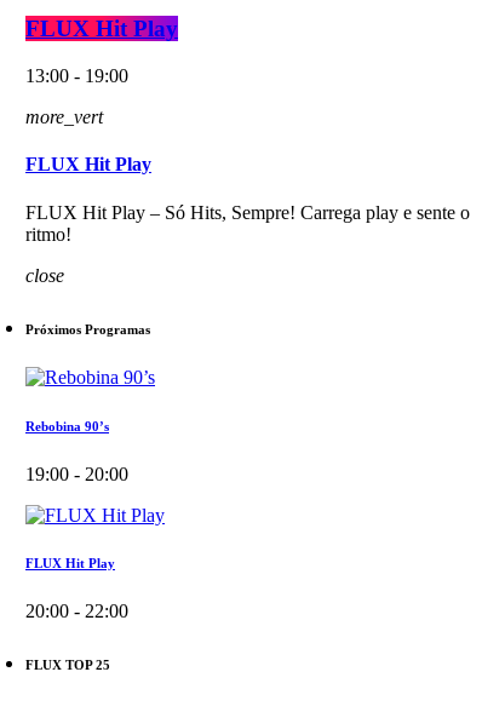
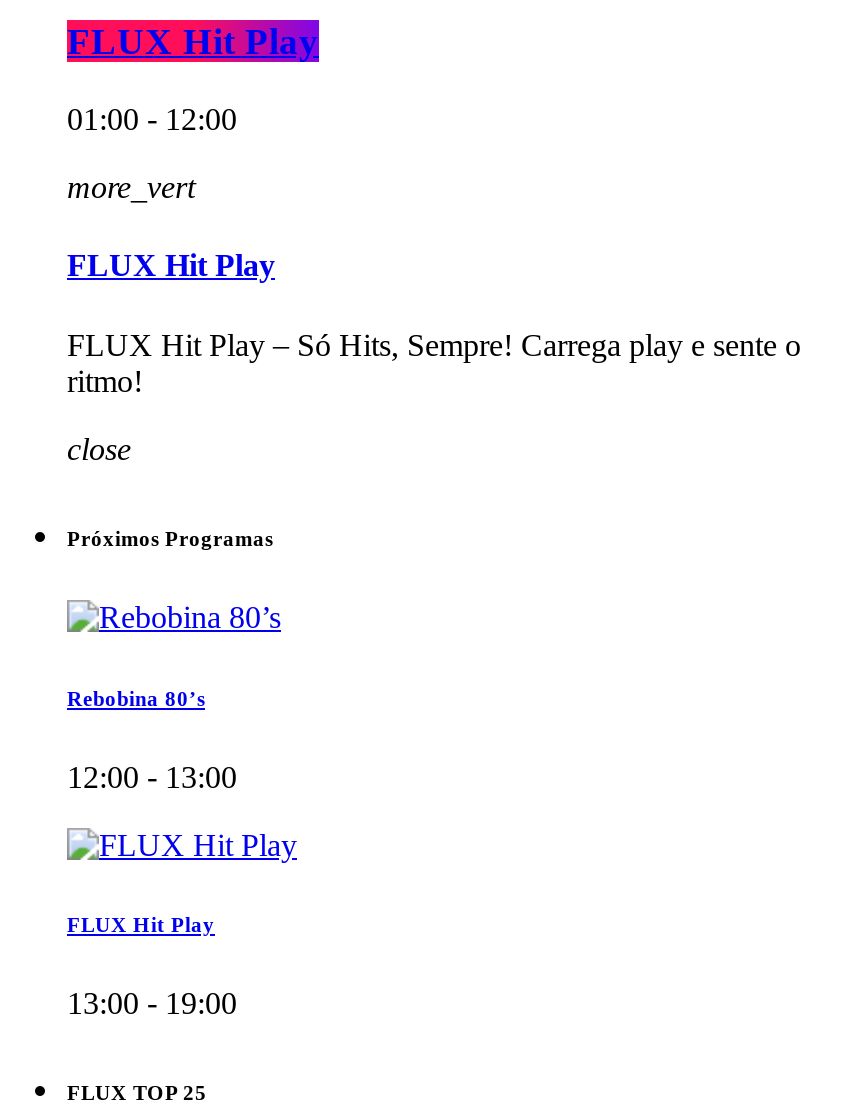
[25,66,128,86] 13:00 - 19:00 -> [67,102,237,136] 01:00 - 12:00
[25,418,109,433] Rebobina 90’s -> [67,685,205,709] Rebobina 80’s
[25,463,128,484] 19:00 - 20:00 -> [67,759,237,793] 12:00 - 13:00
[25,601,128,622] 20:00 - 22:00 -> [67,987,237,1021] 13:00 - 19:00

